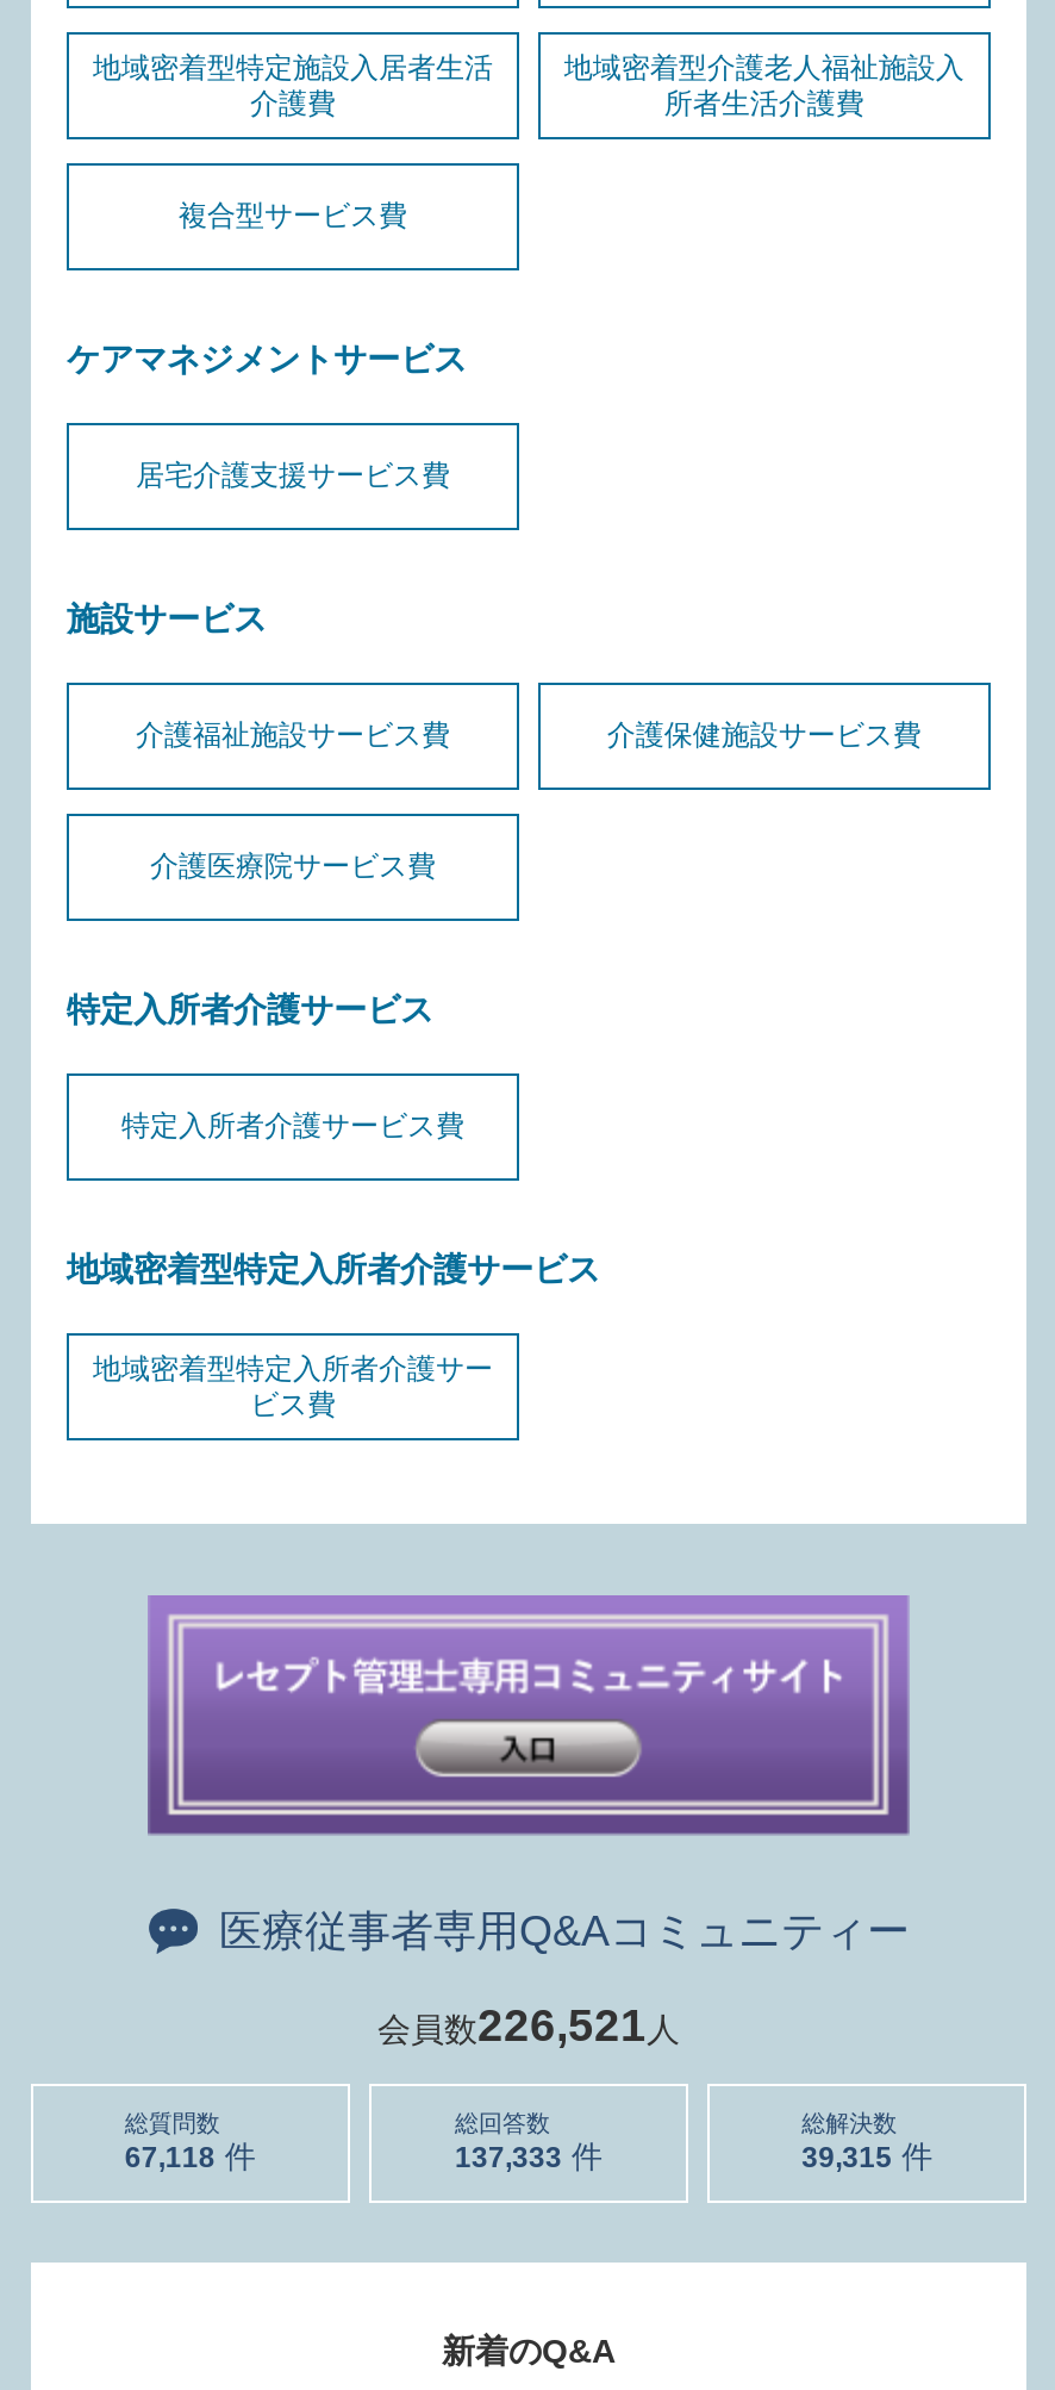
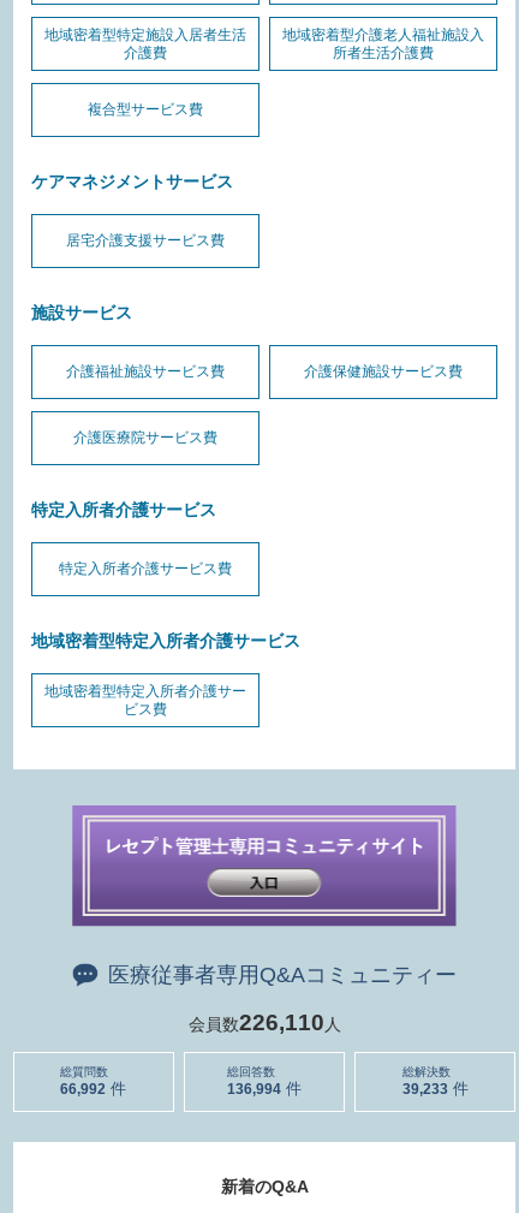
[377,2000,680,2050] 会員数226,521人 -> [188,1010,341,1035] 会員数226,110人
[125,2142,215,2176] 67,118 -> [61,1081,106,1098] 66,992
[455,2142,562,2176] 137,333 -> [227,1081,281,1098] 136,994
[802,2142,892,2176] 39,315 -> [402,1081,448,1098] 39,233

